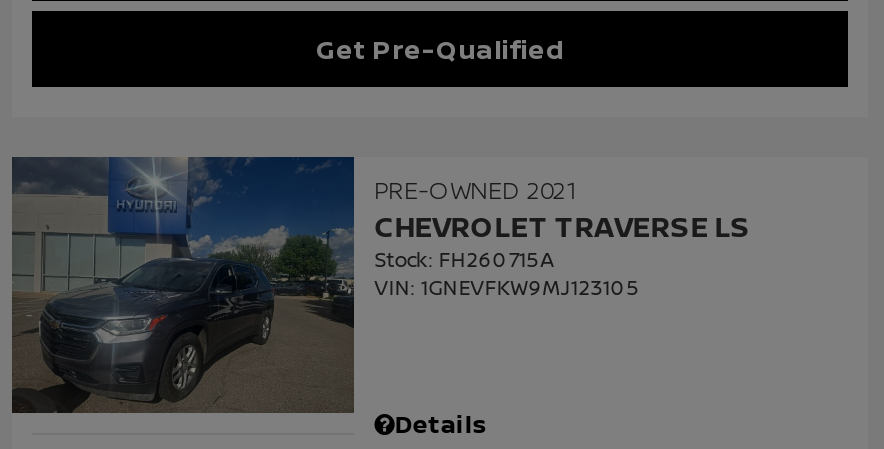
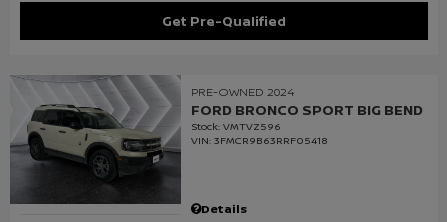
[10,154,750,414] [image] | PRE-OWNED 2021 | CHEVROLET TRAVERSE LS | Stock: FH260715A | VIN: 1GNEVFKW9MJ123105 -> [10,75,423,204] [image] | PRE-OWNED 2024 | FORD BRONCO SPORT BIG BEND | Stock: VMTVZ596 | VIN: 3FMCR9B63RRF05418

